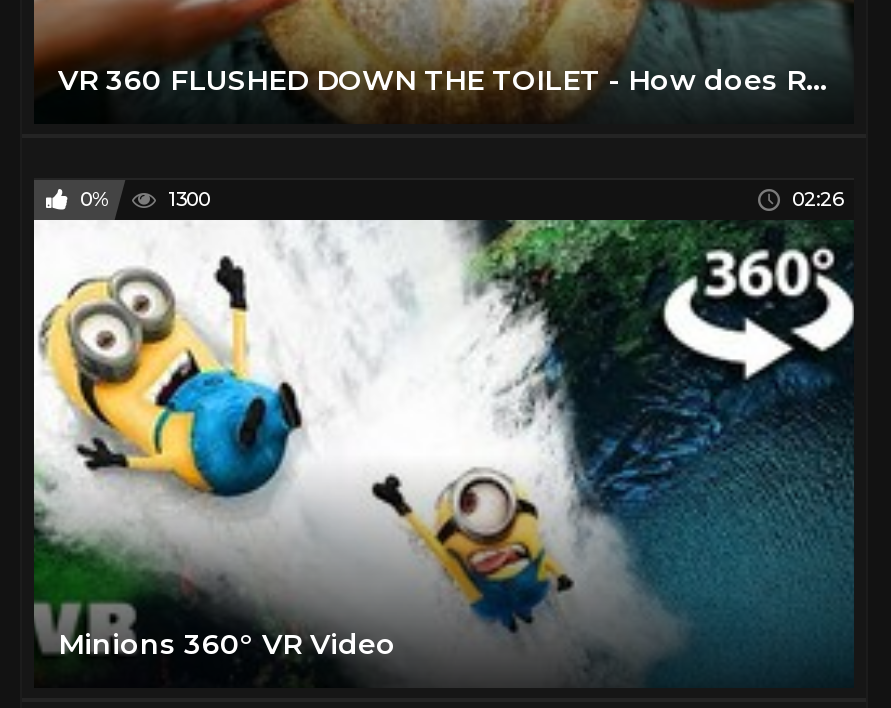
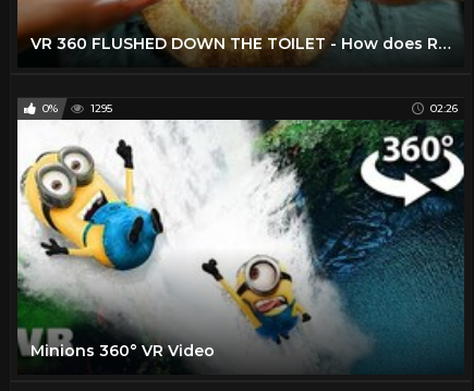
[168,186,210,212] 1300 -> [90,101,112,115] 1295

